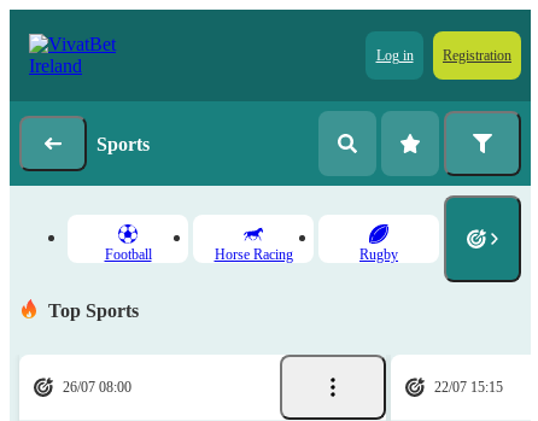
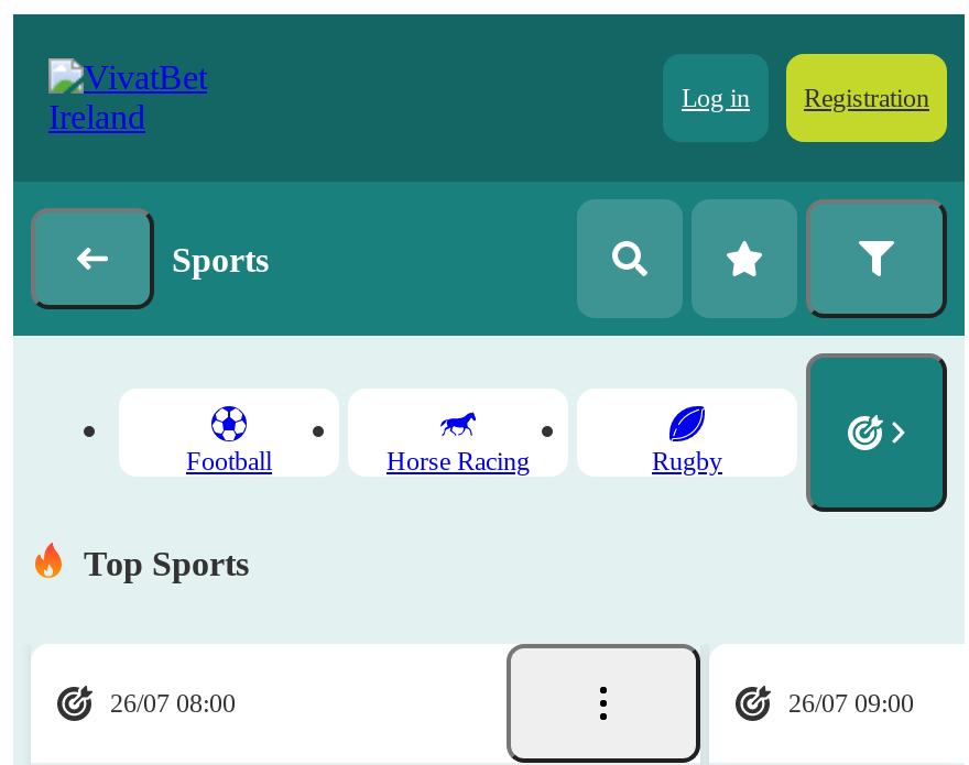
[434,379,503,396] 22/07 15:15 -> [788,688,914,719] 26/07 09:00

